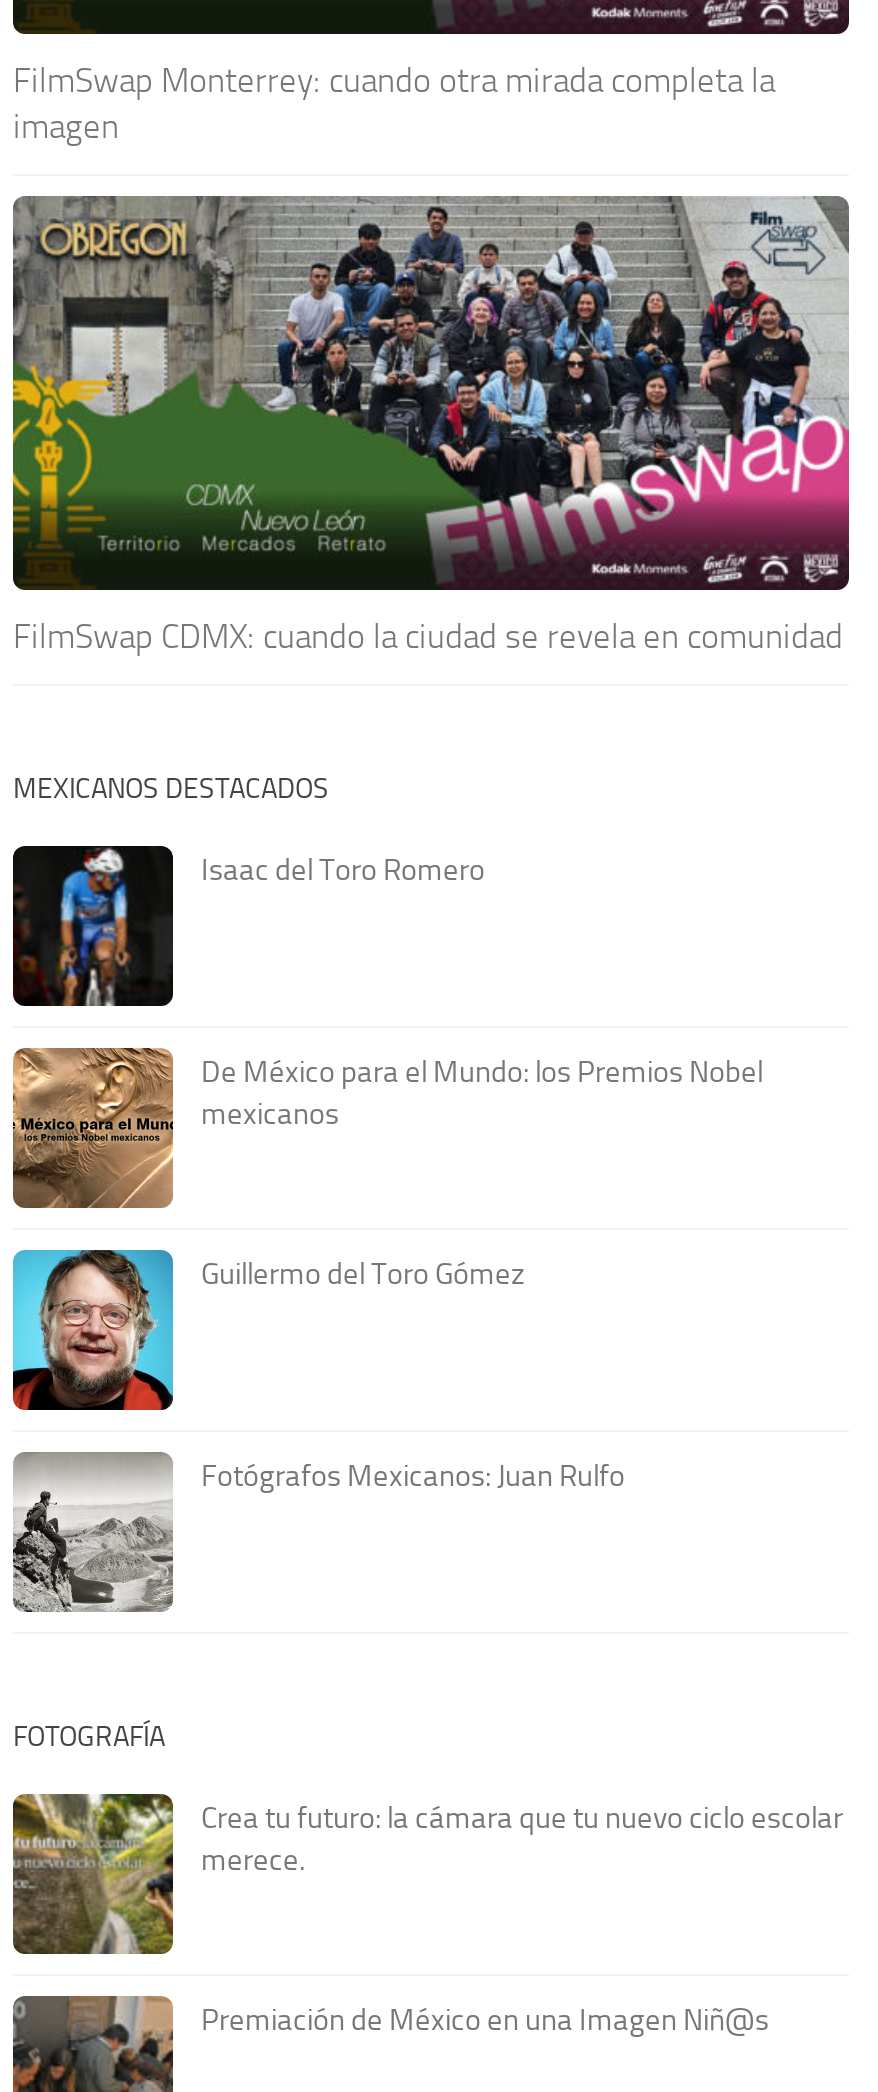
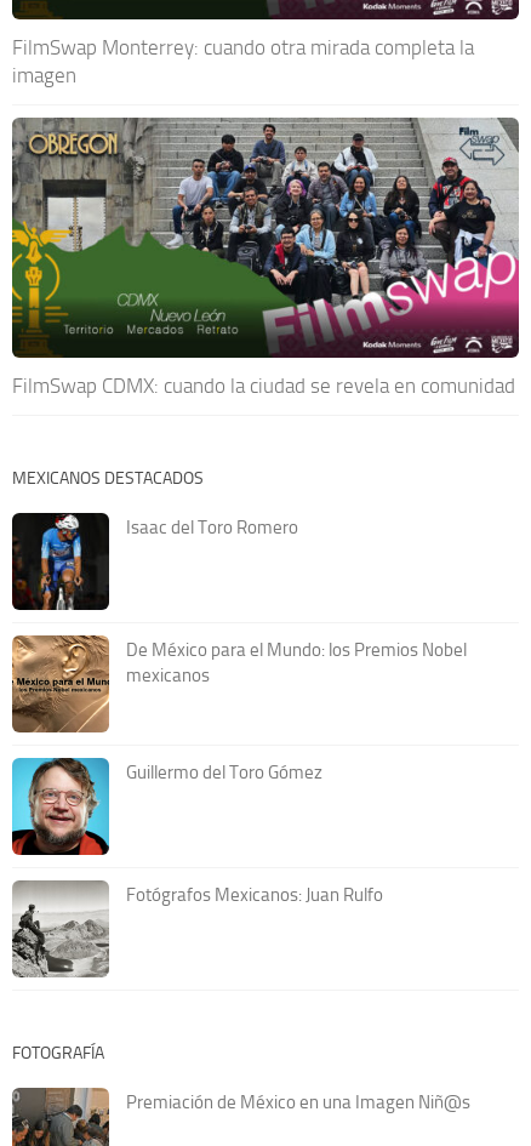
[11,1792,843,1956] [image] | Crea tu futuro: la cámara que tu nuevo ciclo escolar | merece. -> none

